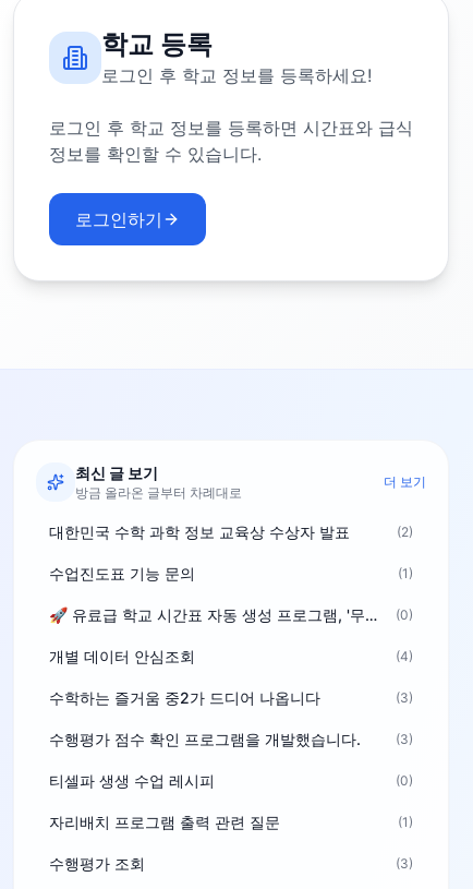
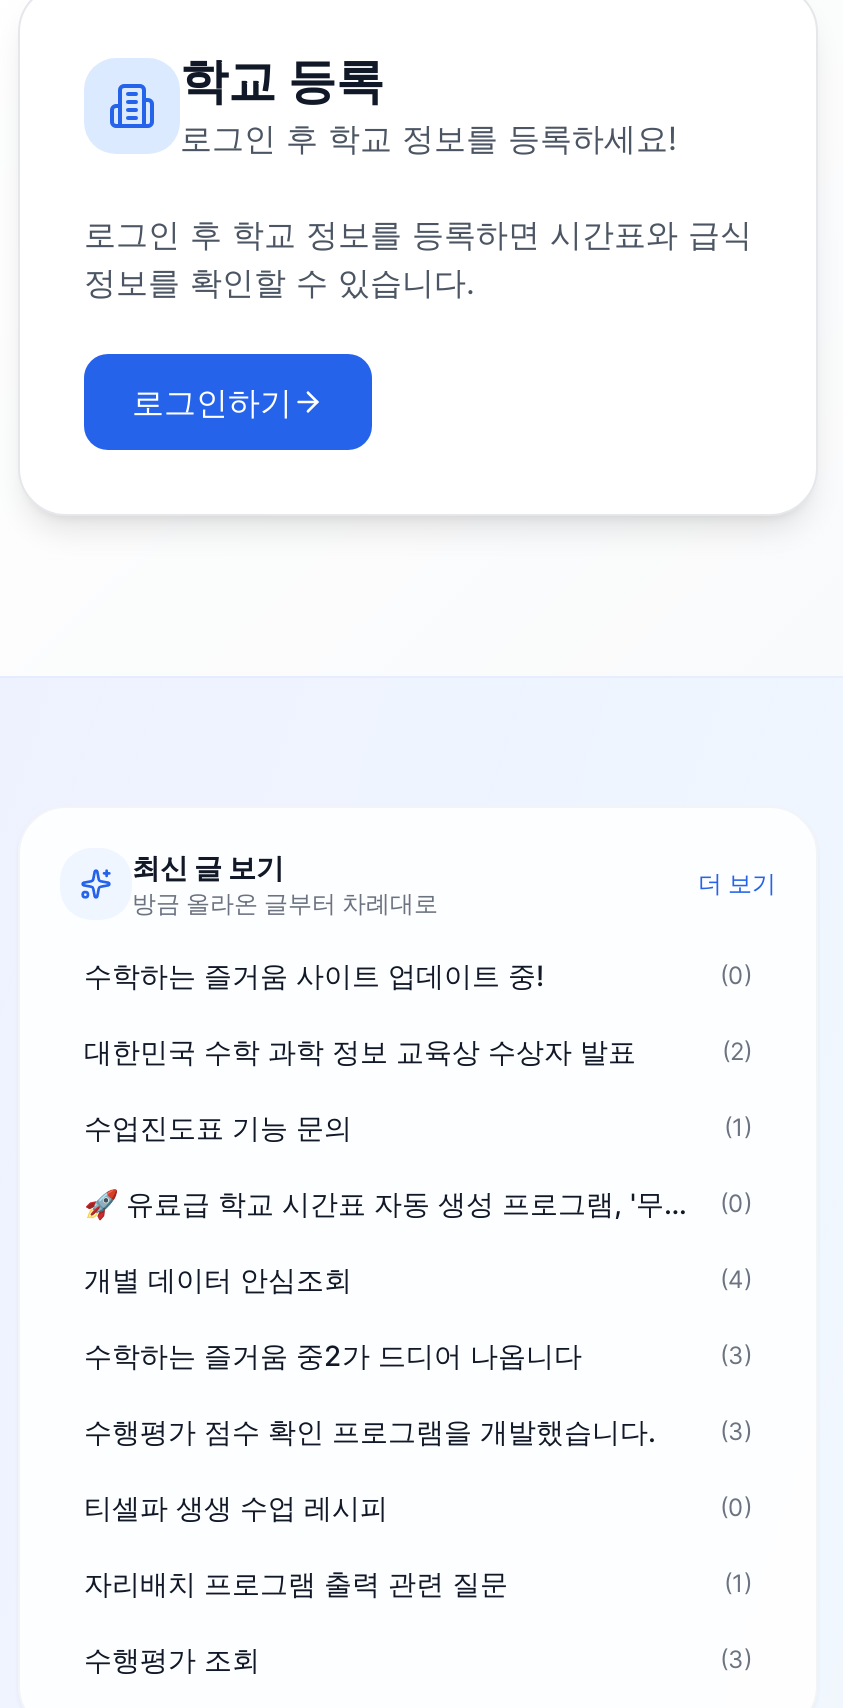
none -> [84,958,752,992] 수학하는 즐거움 사이트 업데이트 중! | (0)

